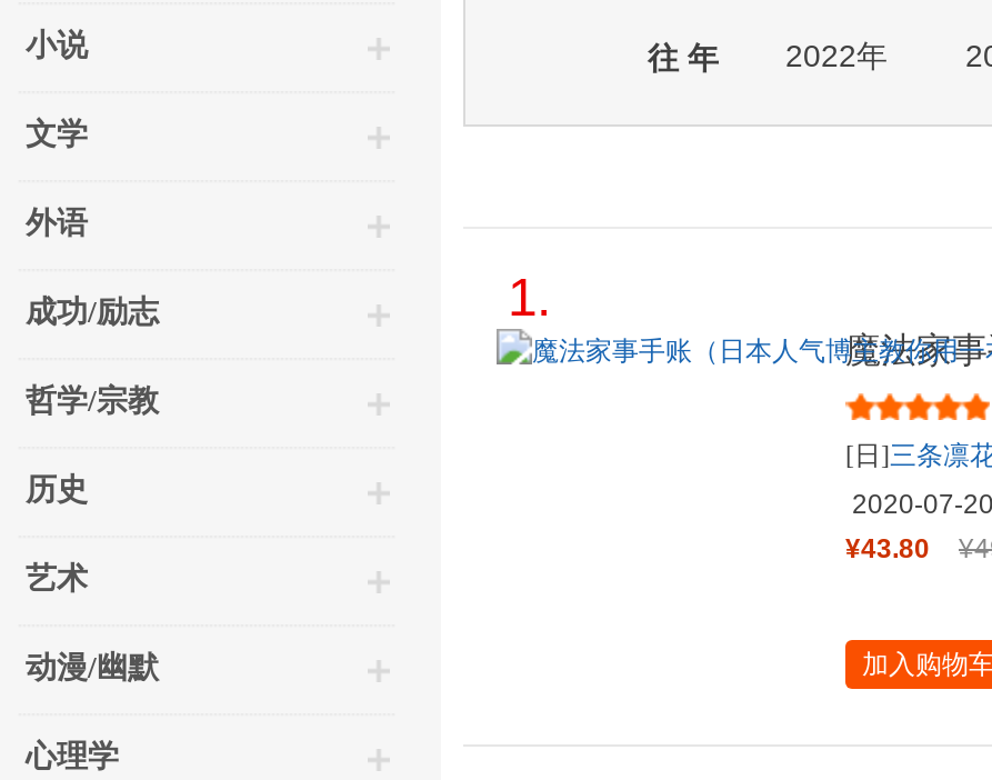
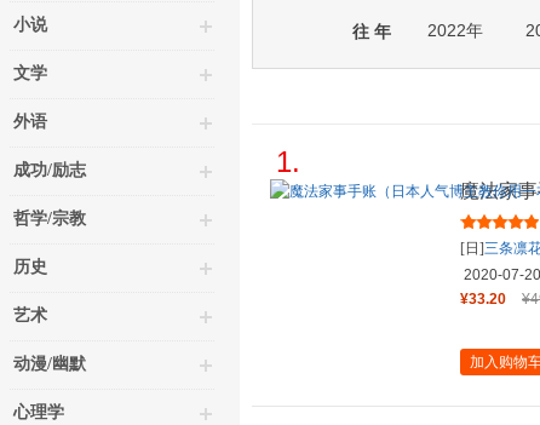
[845,533,930,564] ¥43.80 -> [460,291,506,308] ¥33.20

